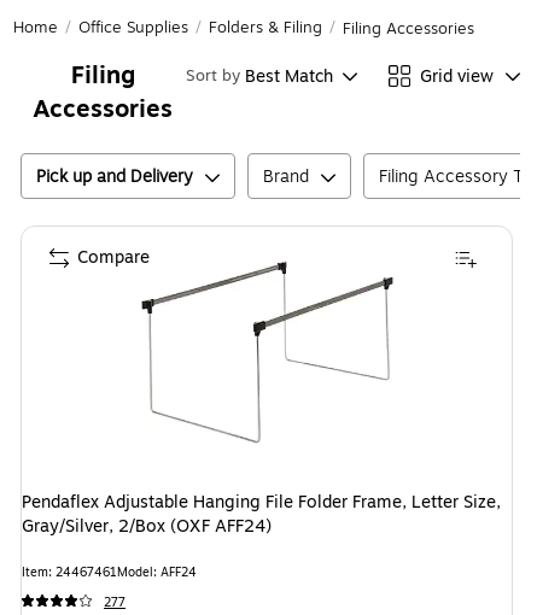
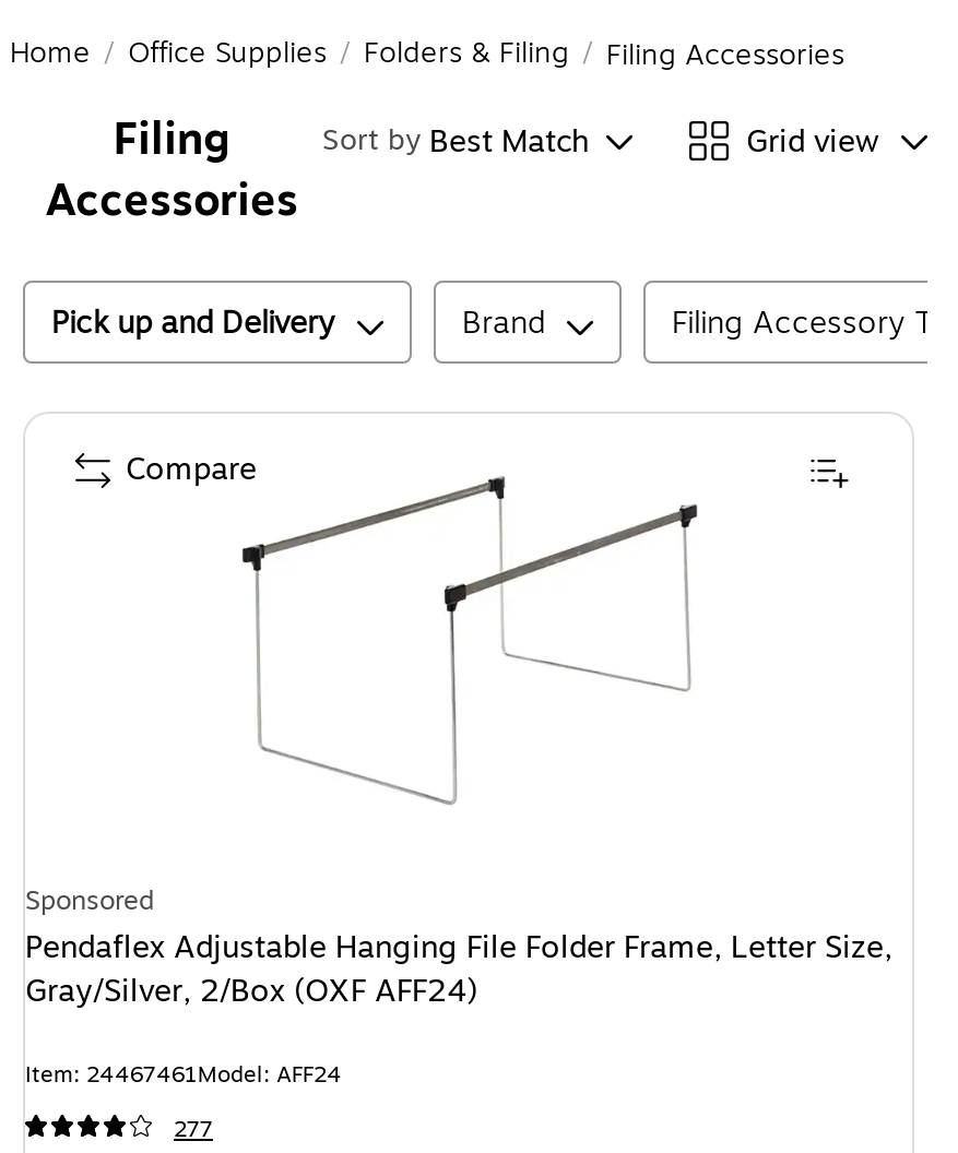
none -> [25,882,154,922] Sponsored

